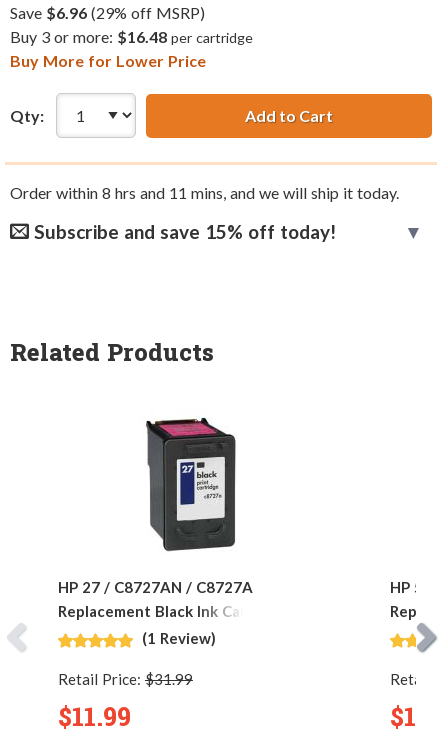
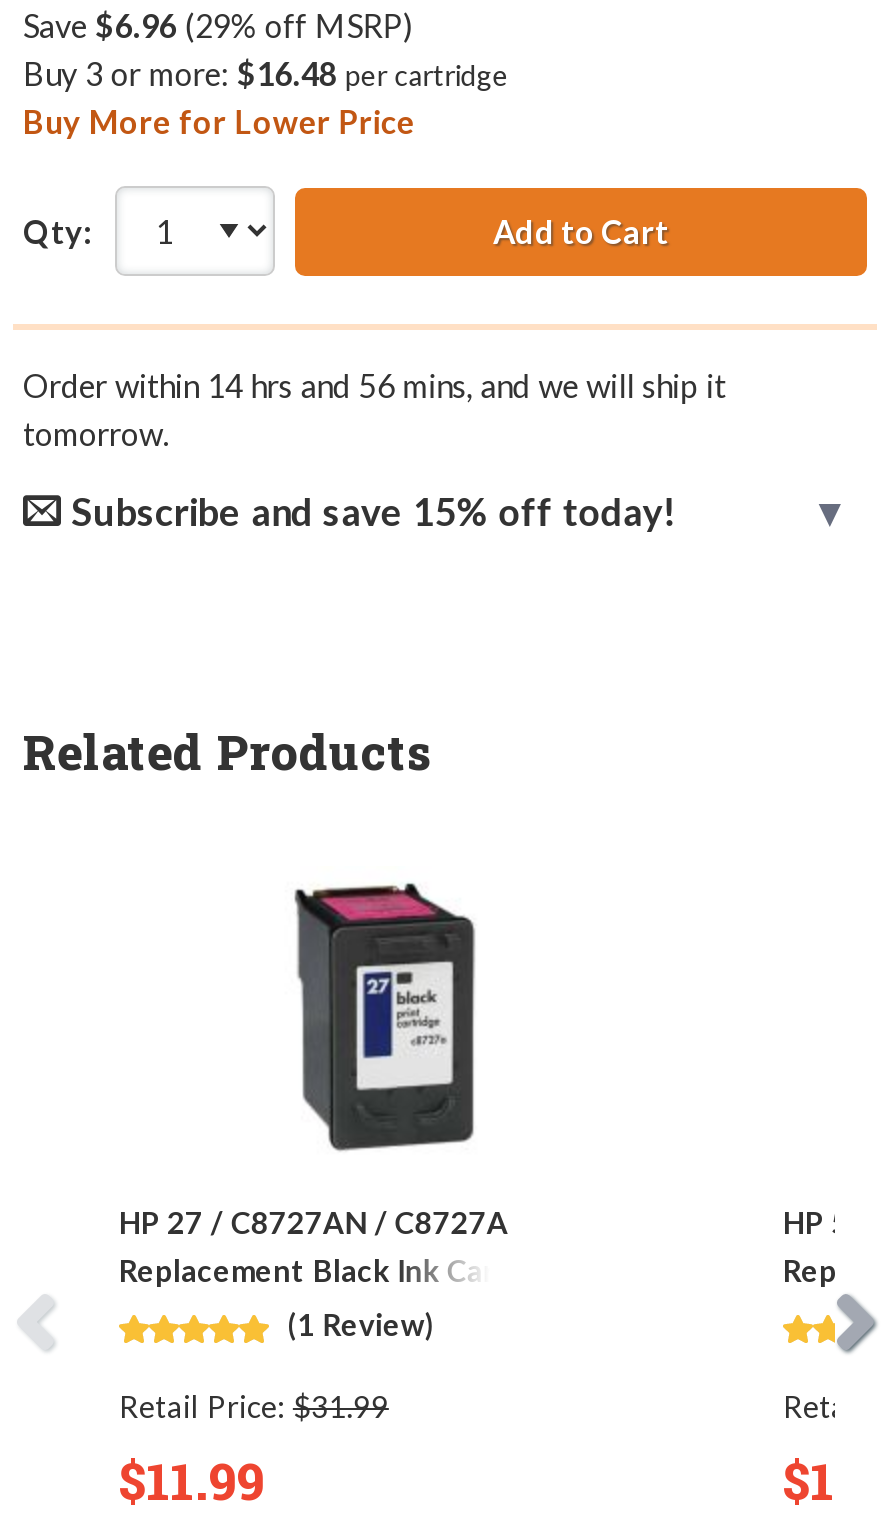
[10,183,398,202] Order within 8 hrs and 11 mins, and we will ship it today. -> [23,366,726,452] Order within 14 hrs and 56 mins, and we will ship it | tomorrow.

